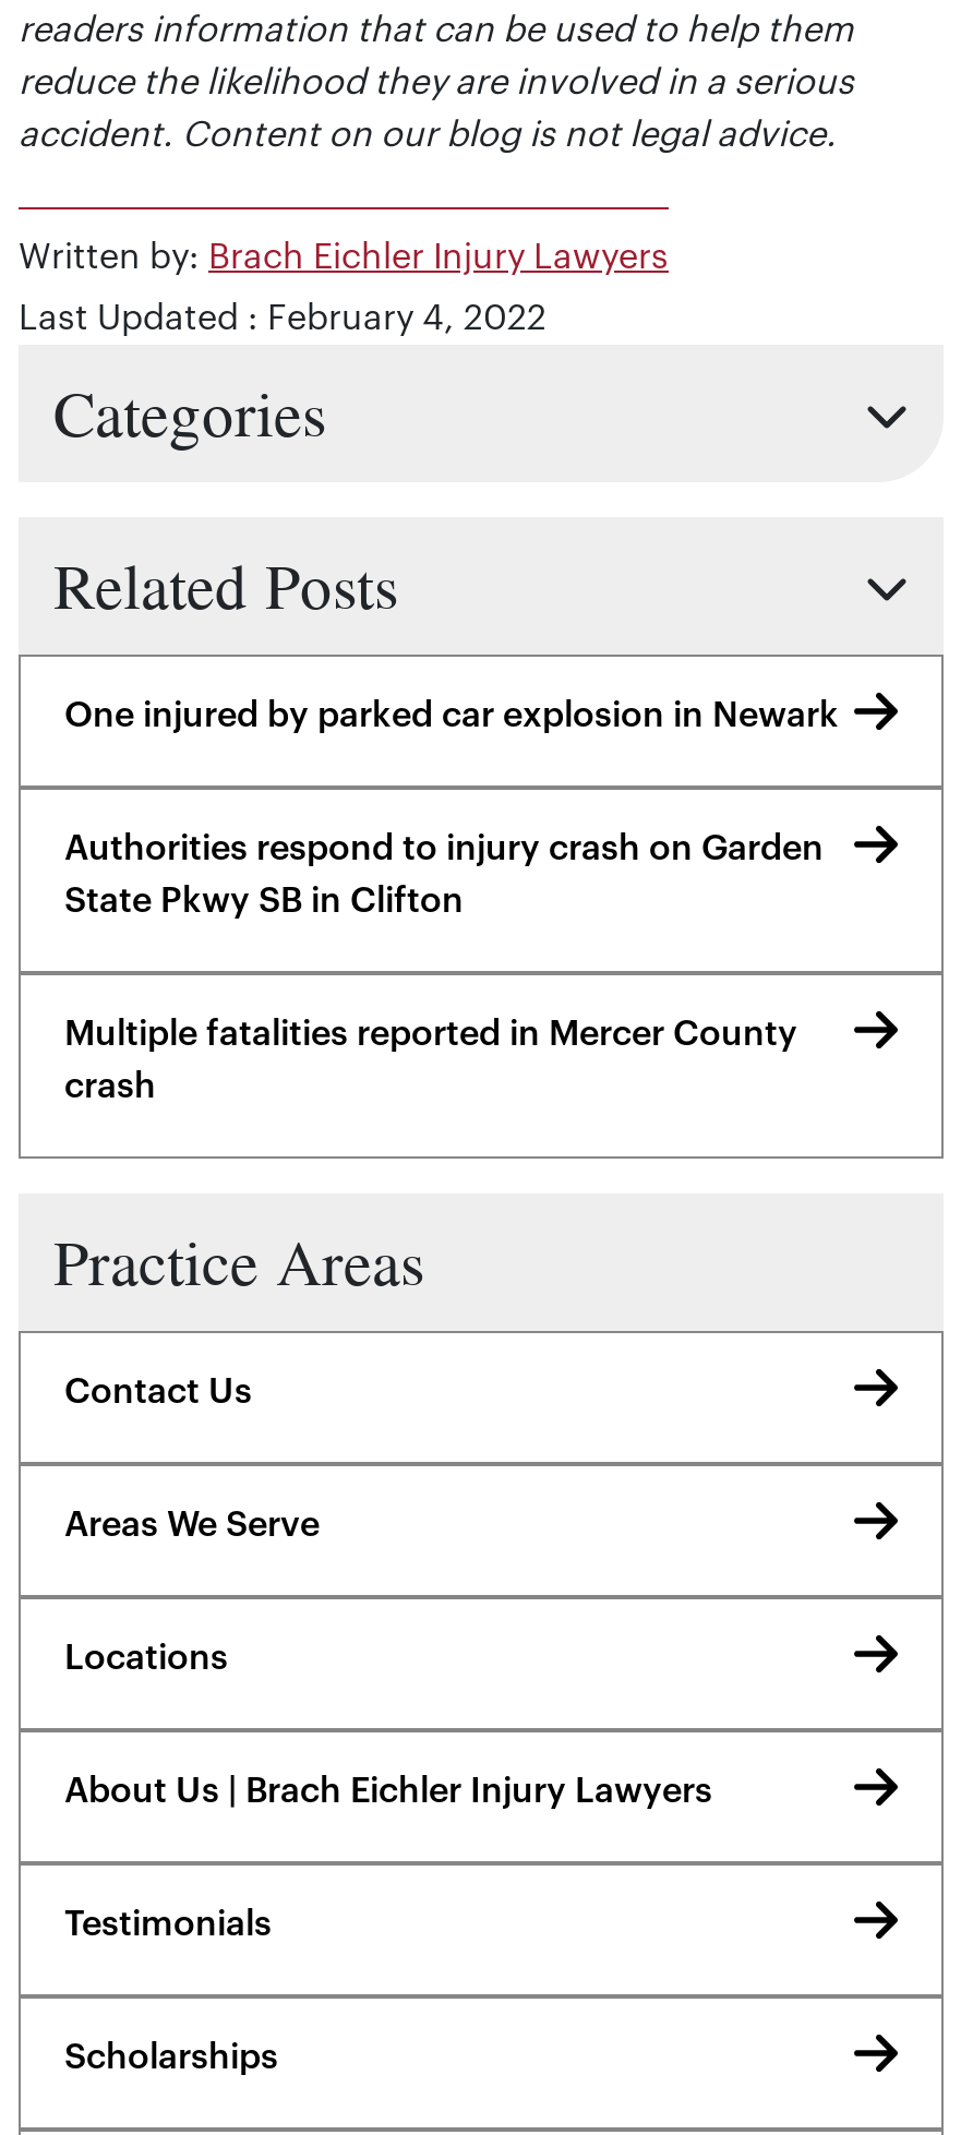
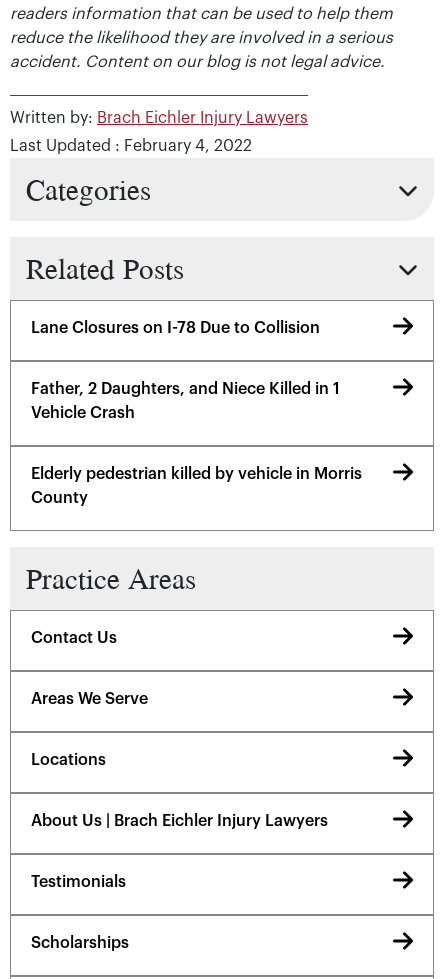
[64,698,839,733] One injured by parked car explosion in Newark -> [31,320,320,336] Lane Closures on I-78 Due to Collision
[64,831,824,866] Authorities respond to injury crash on Garden -> [31,381,340,397] Father, 2 Daughters, and Niece Killed in 1
[64,884,464,919] State Pkwy SB in Clifton -> [31,405,135,421] Vehicle Crash
[64,1017,797,1052] Multiple fatalities reported in Mercer County -> [31,466,362,482] Elderly pedestrian killed by vehicle in Morris
[64,1069,156,1104] crash -> [31,490,88,506] County

